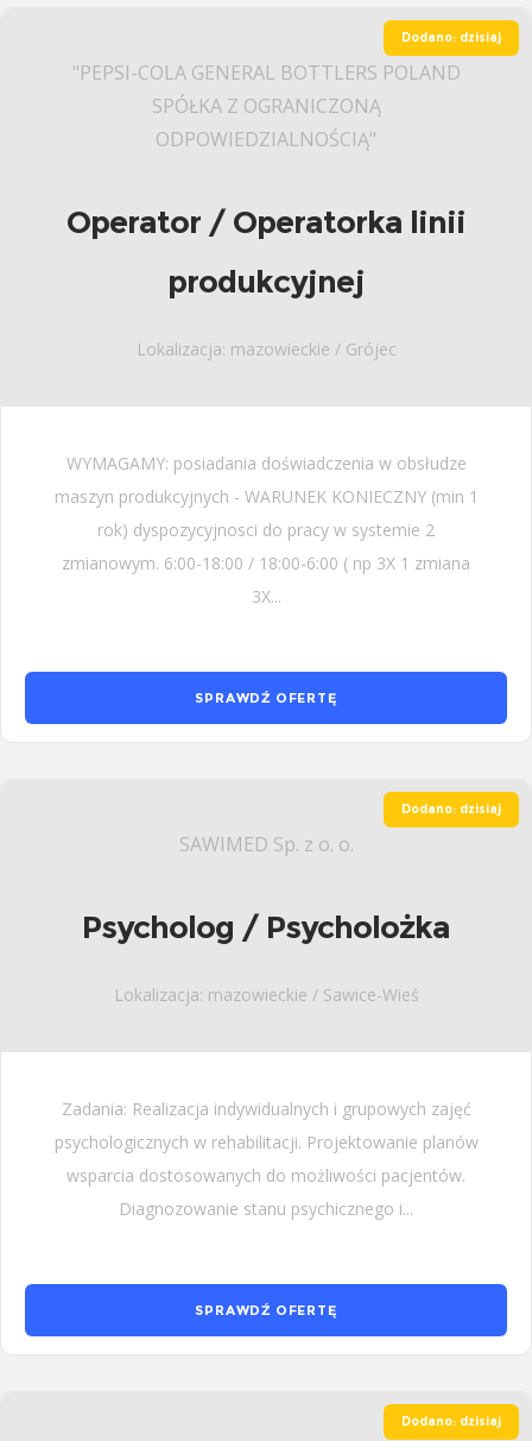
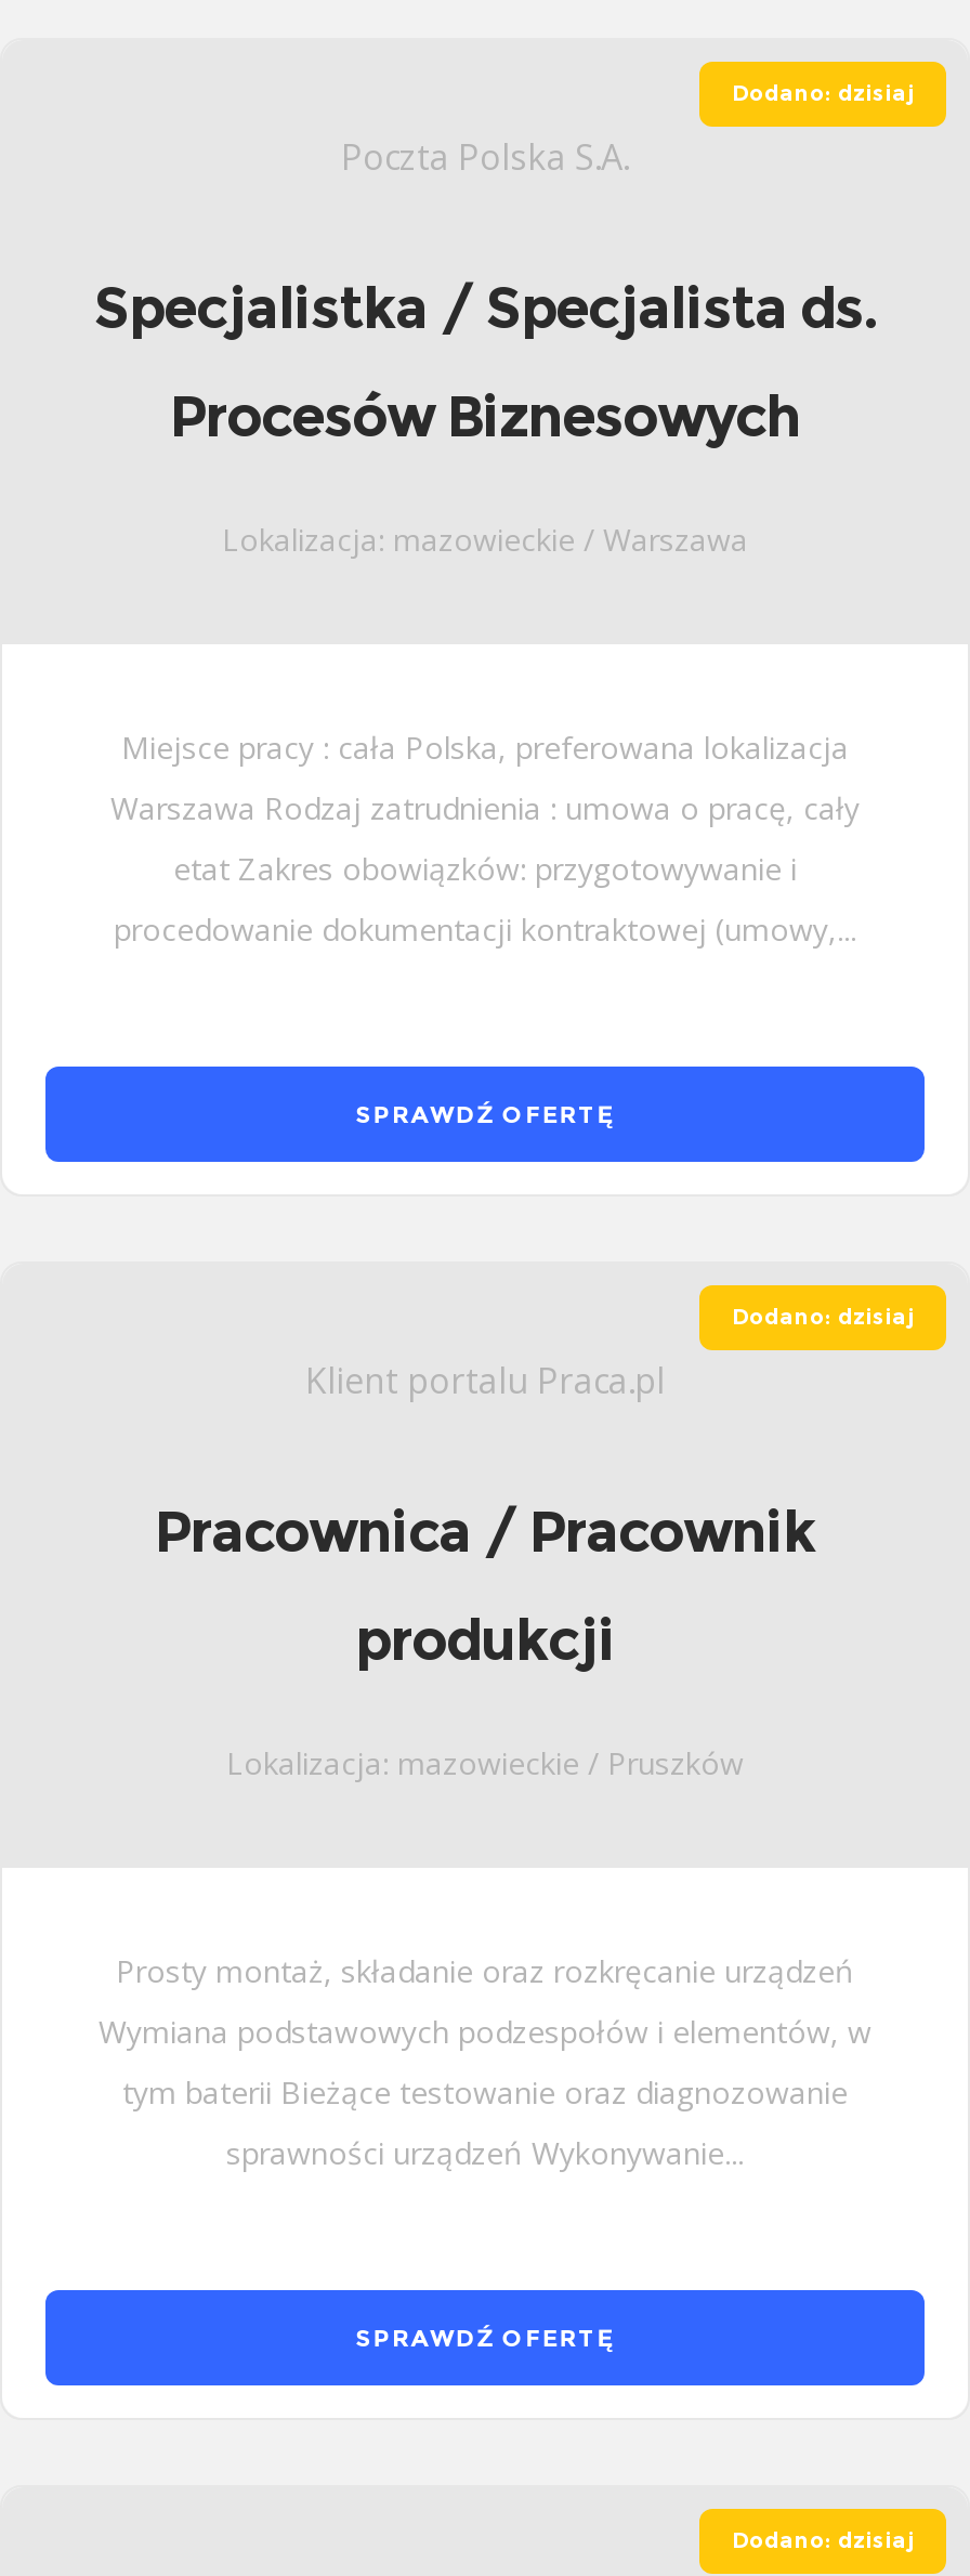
[66,60,465,360] "PEPSI-COLA GENERAL BOTTLERS POLAND | SPÓŁKA Z OGRANICZONĄ | ODPOWIEDZIALNOŚCIĄ" | Operator / Operatorka linii | produkcyjnej | Lokalizacja: mazowieckie / Grójec -> [94,133,876,560] Poczta Polska S.A. | Specjalistka / Specjalista ds. | Procesów Biznesowych | Lokalizacja: mazowieckie / Warszawa
[54,452,478,608] WYMAGAMY: posiadania doświadczenia w obsłudze | maszyn produkcyjnych - WARUNEK KONIECZNY (min 1 | rok) dyspozycyjnosci do pracy w systemie 2 | zmianowym. 6:00-18:00 / 18:00-6:00 ( np 3X 1 zmiana | 3X... -> [110,727,860,950] Miejsce pracy : cała Polska, preferowana lokalizacja | Warszawa Rodzaj zatrudnienia : umowa o pracę, cały | etat Zakres obowiązków: przygotowywanie i | procedowanie dokumentacji kontraktowej (umowy,...
moved [195,690,501,817] -> [356,1099,914,1331]: SPRAWDŹ OFERTĘ | Dodano: dzisiaj
[82,831,450,1006] SAWIMED Sp. z o. o. | Psycholog / Psycholożka | Lokalizacja: mazowieckie / Sawice-Wieś -> [155,1357,815,1784] Klient portalu Praca.pl | Pracownica / Pracownik | produkcji | Lokalizacja: mazowieckie / Pruszków
[54,1098,478,1220] Zadania: Realizacja indywidualnych i grupowych zajęć | psychologicznych w rehabilitacji. Projektowanie planów | wsparcia dostosowanych do możliwości pacjentów. | Diagnozowanie stanu psychicznego i... -> [99,1950,871,2173] Prosty montaż, składanie oraz rozkręcanie urządzeń | Wymiana podstawowych podzespołów i elementów, w | tym baterii Bieżące testowanie oraz diagnozowanie | sprawności urządzeń Wykonywanie...

